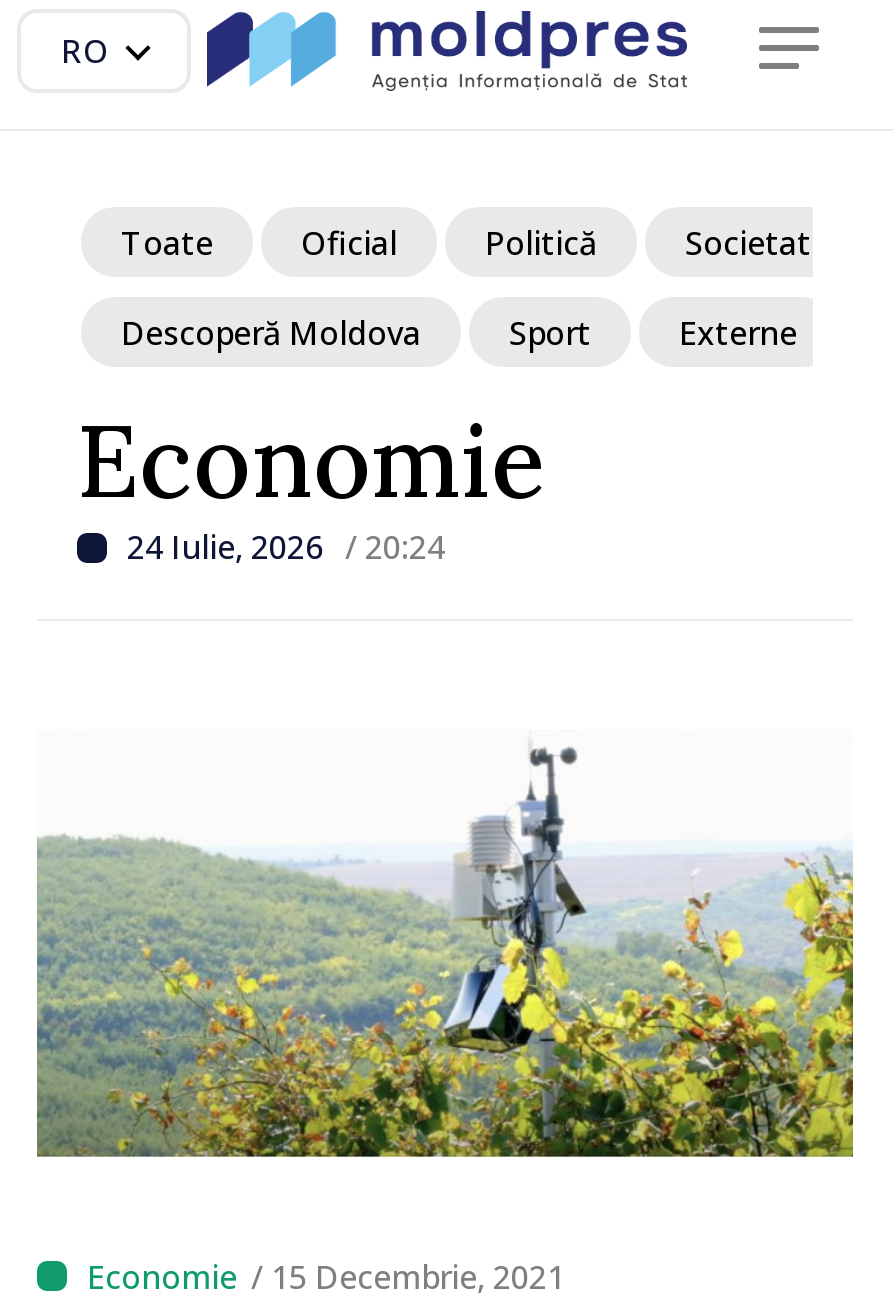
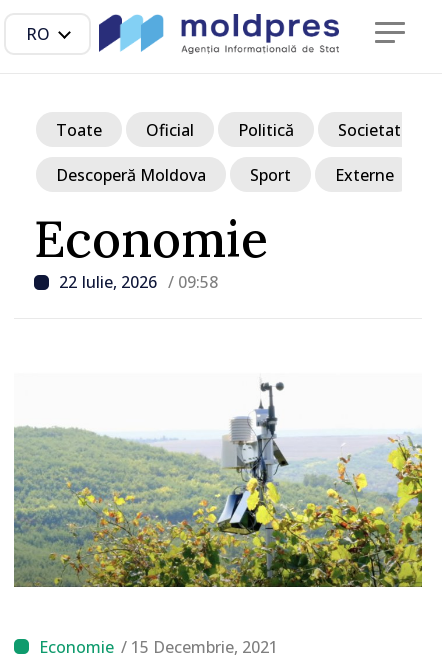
[127,525,445,569] 24 Iulie, 2026 / 20:24 -> [59,271,218,293] 22 Iulie, 2026 / 09:58

